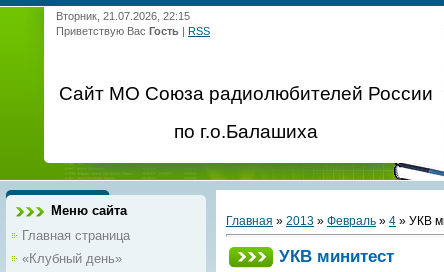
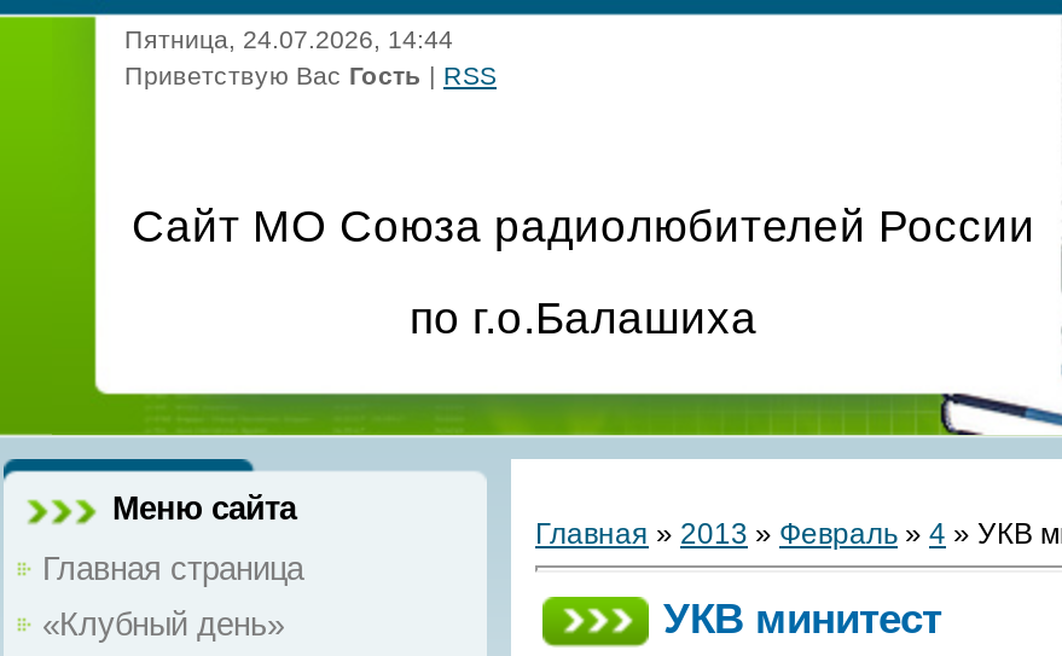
[56,10,190,22] Вторник, 21.07.2026, 22:15 -> [124,24,453,53] Пятница, 24.07.2026, 14:44

